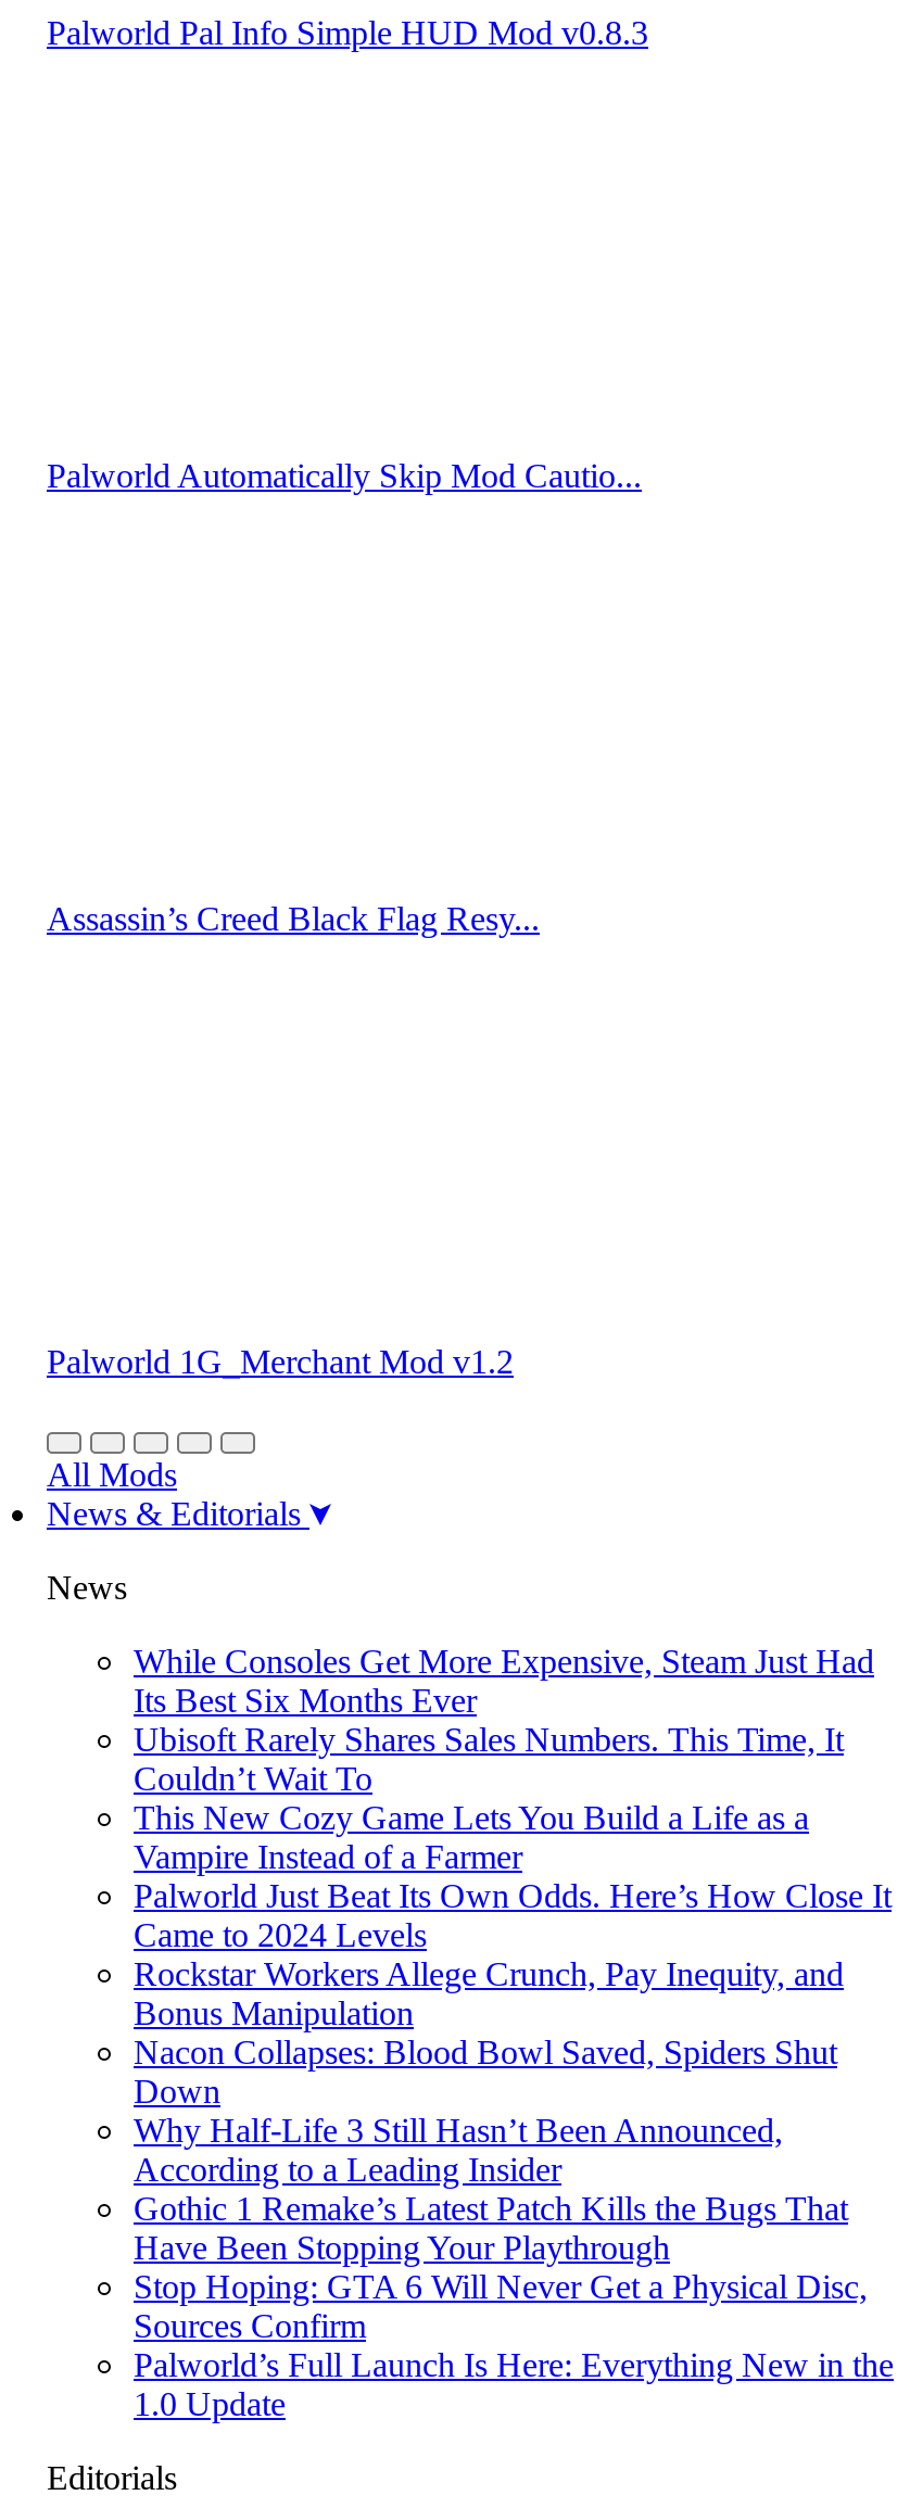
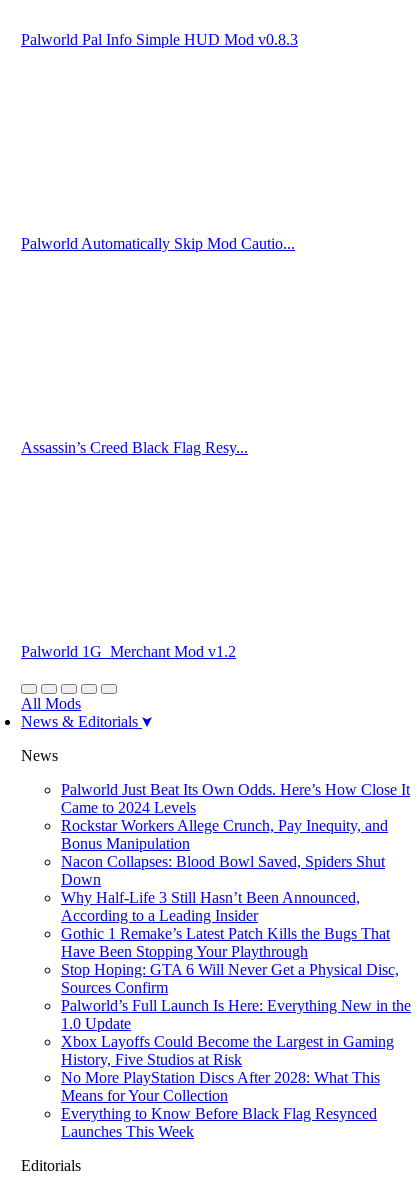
[134,1643,874,1875] While Consoles Get More Expensive, Steam Just Had | Its Best Six Months Ever | Ubisoft Rarely Shares Sales Numbers. This Time, It | Couldn’t Wait To | This New Cozy Game Lets You Build a Life as a | Vampire Instead of a Farmer -> none
moved [134,1877,894,2422] -> [61,781,411,1032]: Palworld Just Beat Its Own Odds. Here’s How Close It | Came to 2024 Levels | Rockstar Workers Allege Crunch, Pay Inequity, and | ... | Palworld’s Full Launch Is Here: Everything New in the | 1.0 Update
none -> [61,1033,394,1140] Xbox Layoffs Could Become the Largest in Gaming | History, Five Studios at Risk | No More PlayStation Discs After 2028: What This | Means for Your Collection | Everything to Know Before Black Flag Resynced | Launches This Week

